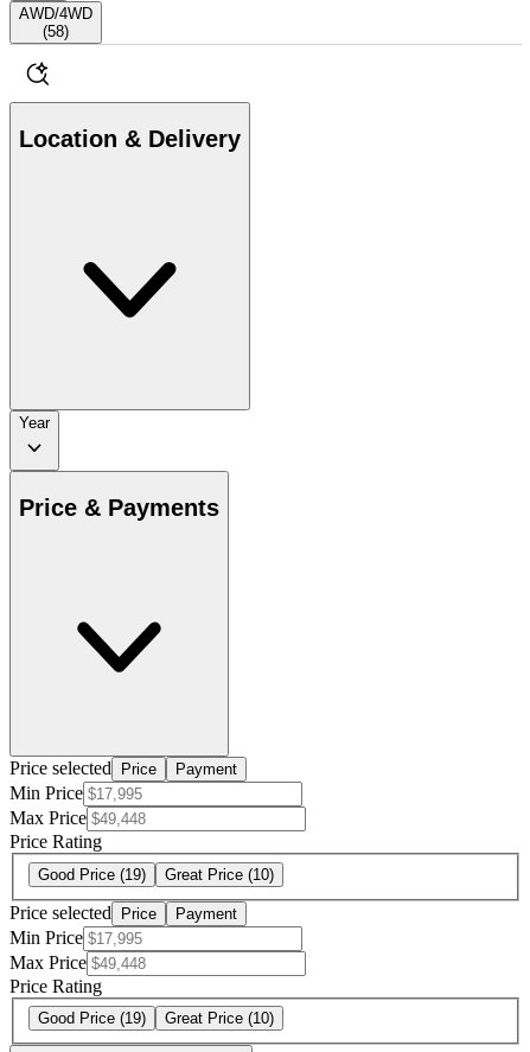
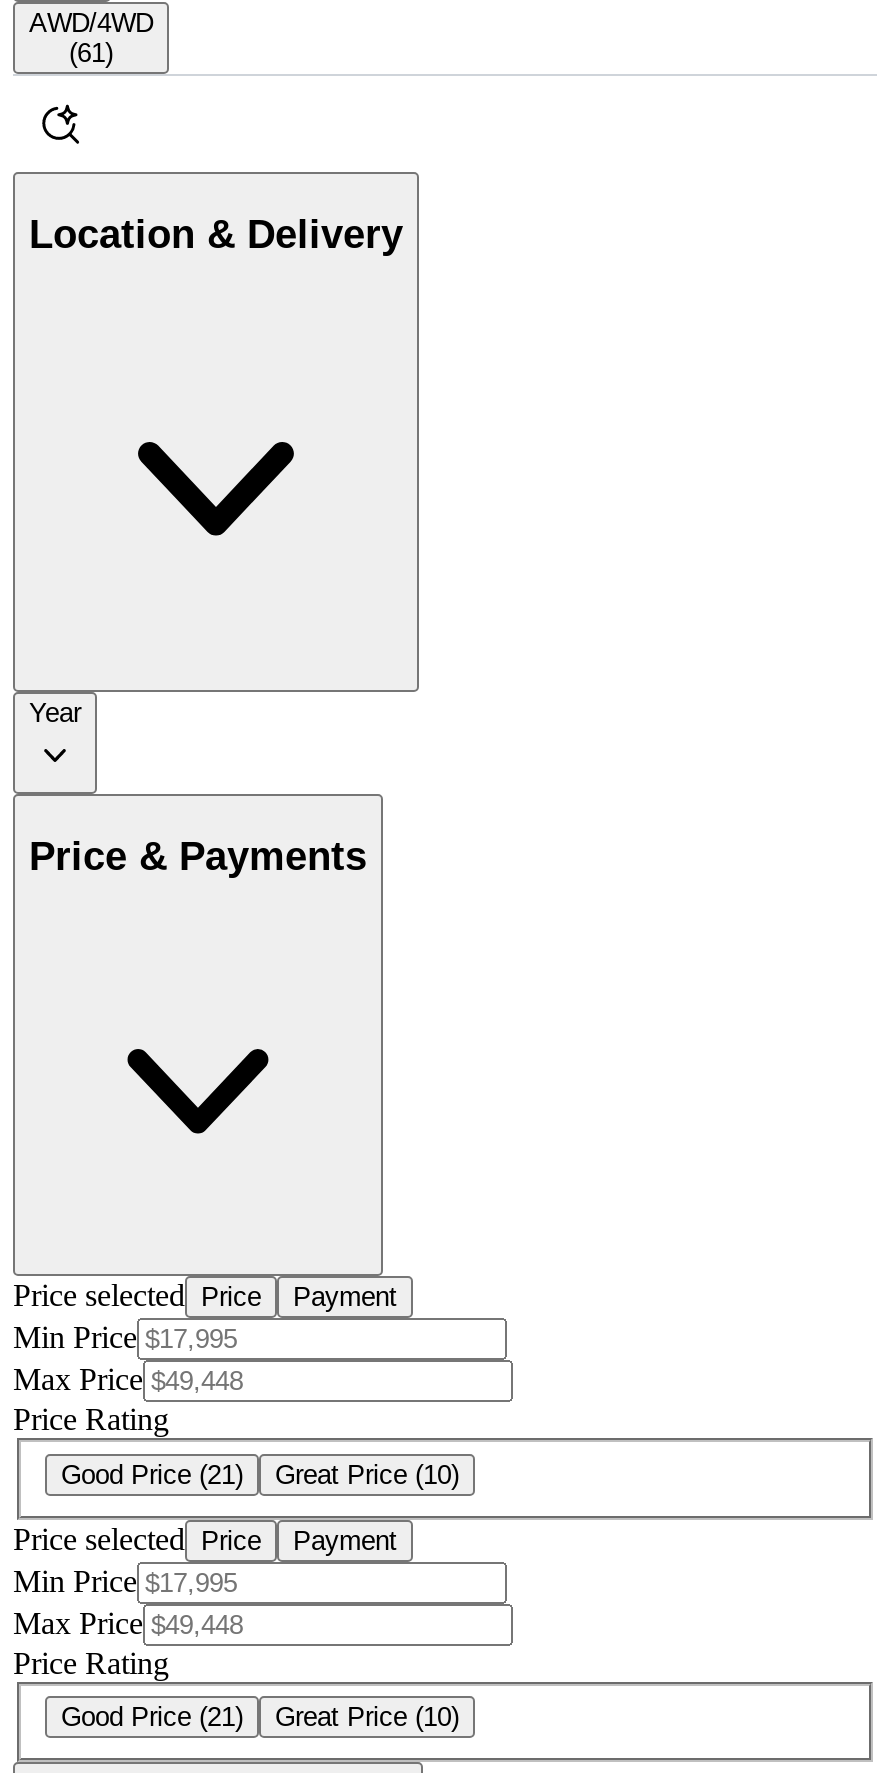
[43,22,69,40] (58) -> [69,38,113,68] (61)
[38,866,274,883] Good Price (19) Great Price (10) -> [61,1460,459,1490] Good Price (21) Great Price (10)
[38,1010,274,1028] Good Price (19) Great Price (10) -> [61,1703,459,1733] Good Price (21) Great Price (10)

